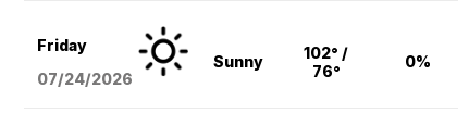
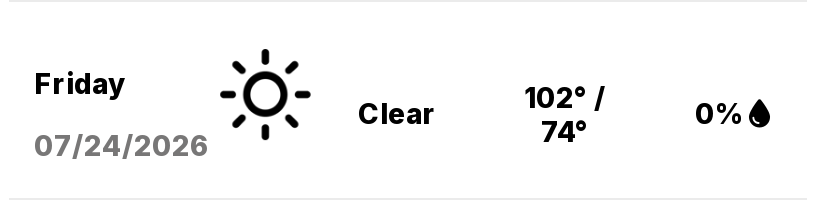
[214,53,264,71] Sunny -> [358,97,436,131] Clear
[312,62,341,81] 76° -> [541,115,589,149] 74°

